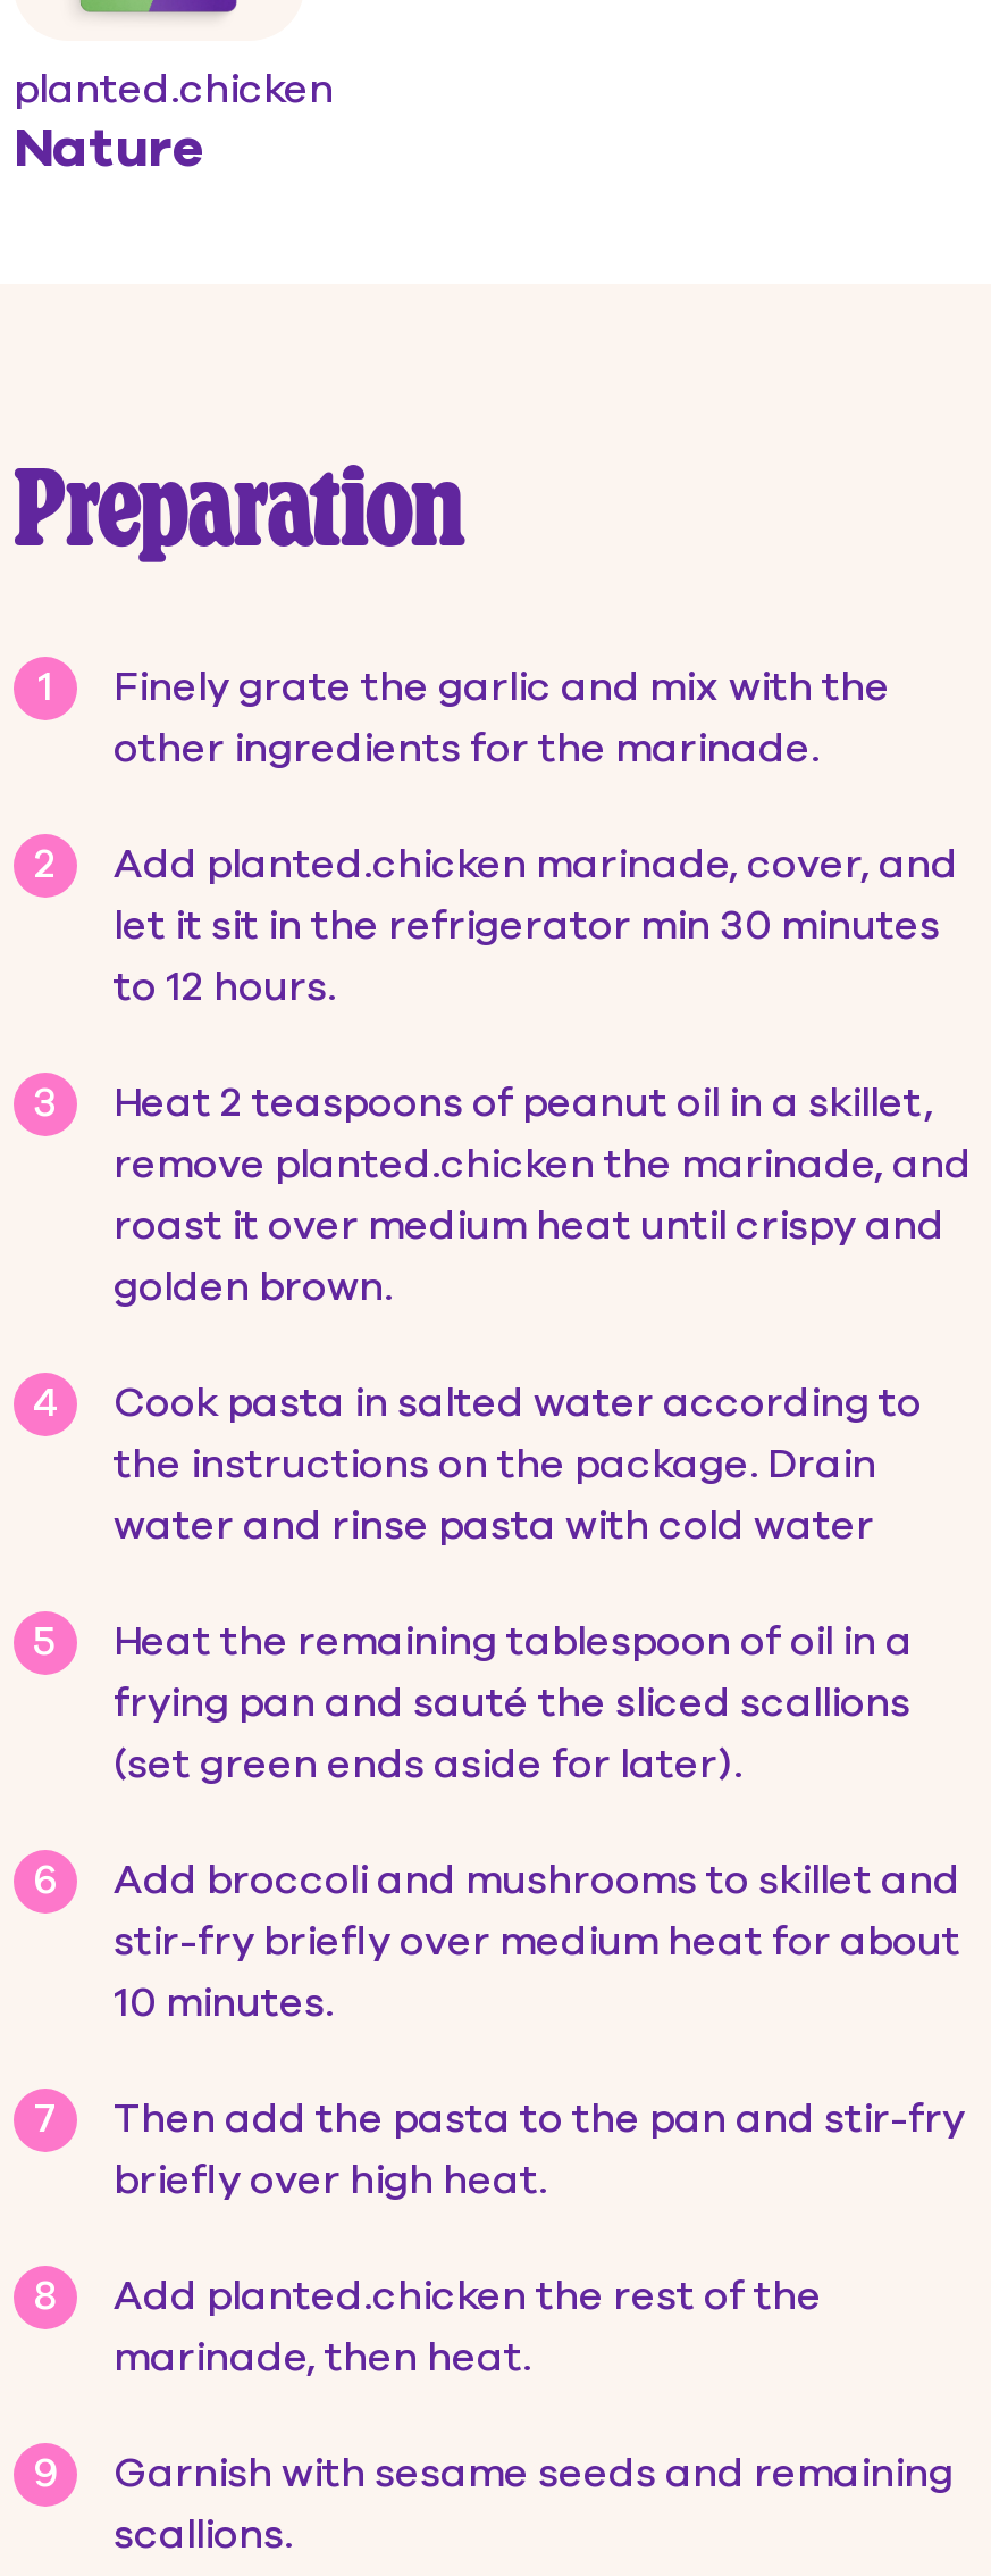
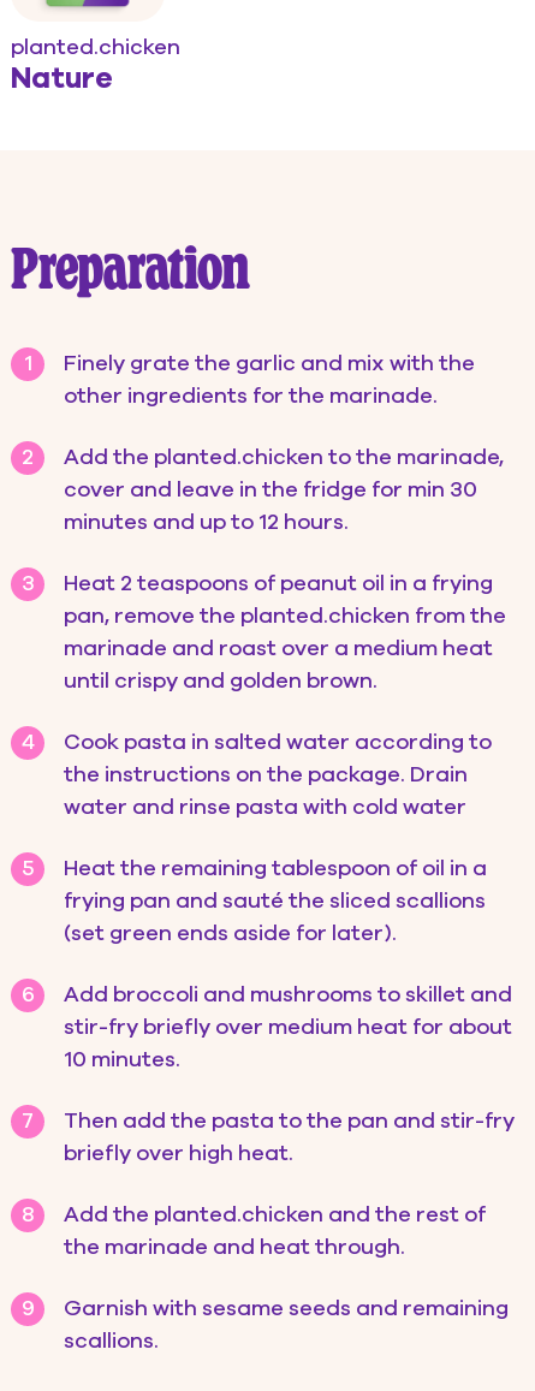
[114,836,958,1013] Add planted.chicken marinade, cover, and | let it sit in the refrigerator min 30 minutes | to 12 hours. -> [64,442,504,536] Add the planted.chicken to the marinade, | cover and leave in the fridge for min 30 | minutes and up to 12 hours.
[114,1074,972,1313] Heat 2 teaspoons of peanut oil in a skillet, | remove planted.chicken the marinade, and | roast it over medium heat until crispy and | golden brown. -> [64,568,506,695] Heat 2 teaspoons of peanut oil in a frying | pan, remove the planted.chicken from the | marinade and roast over a medium heat | until crispy and golden brown.
[114,2268,822,2384] Add planted.chicken the rest of the | marinade, then heat. -> [64,1200,486,1261] Add the planted.chicken and the rest of | the marinade and heat through.

